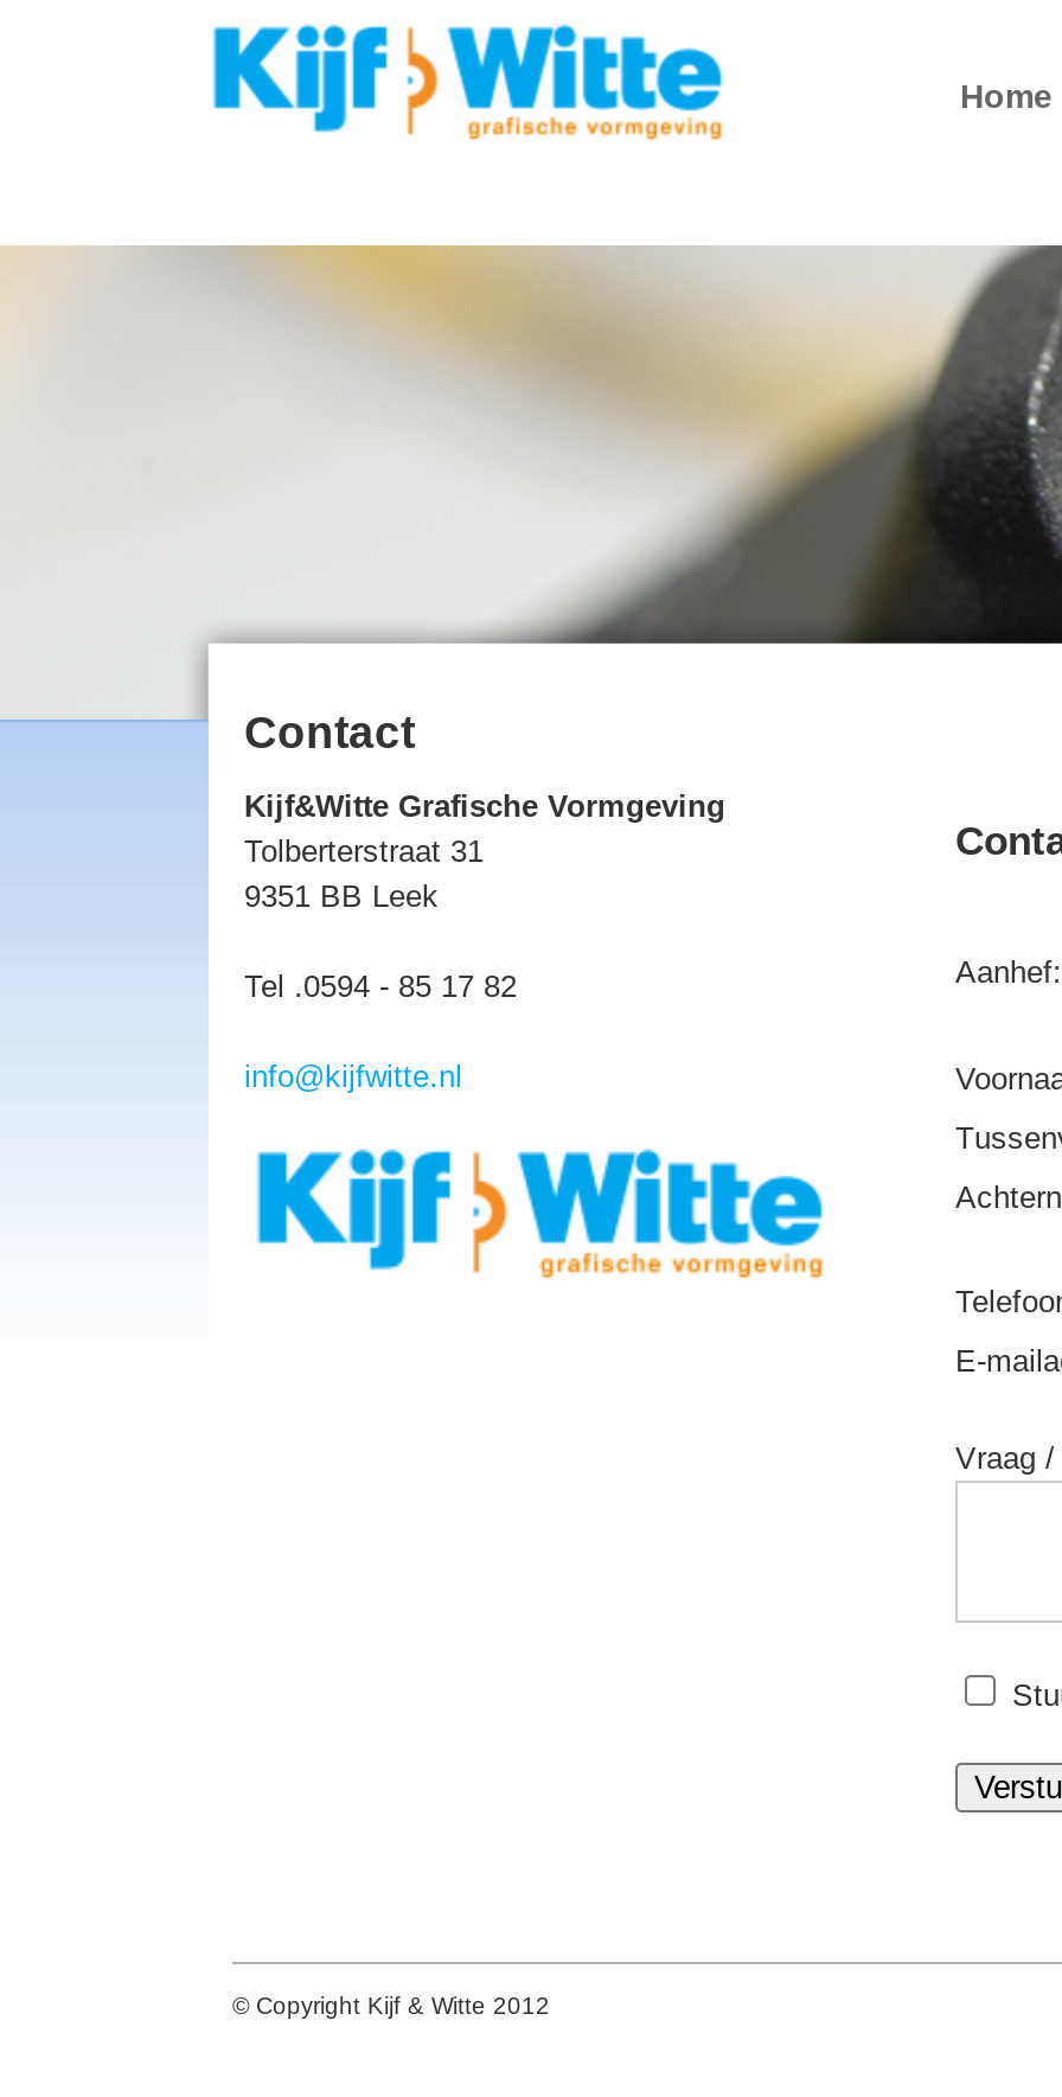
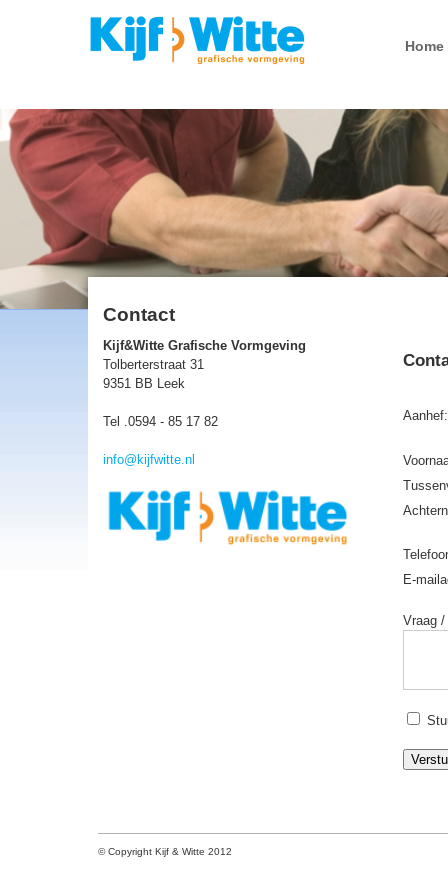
[7,243,1055,720] [image] -> [3,108,445,310] [image]

